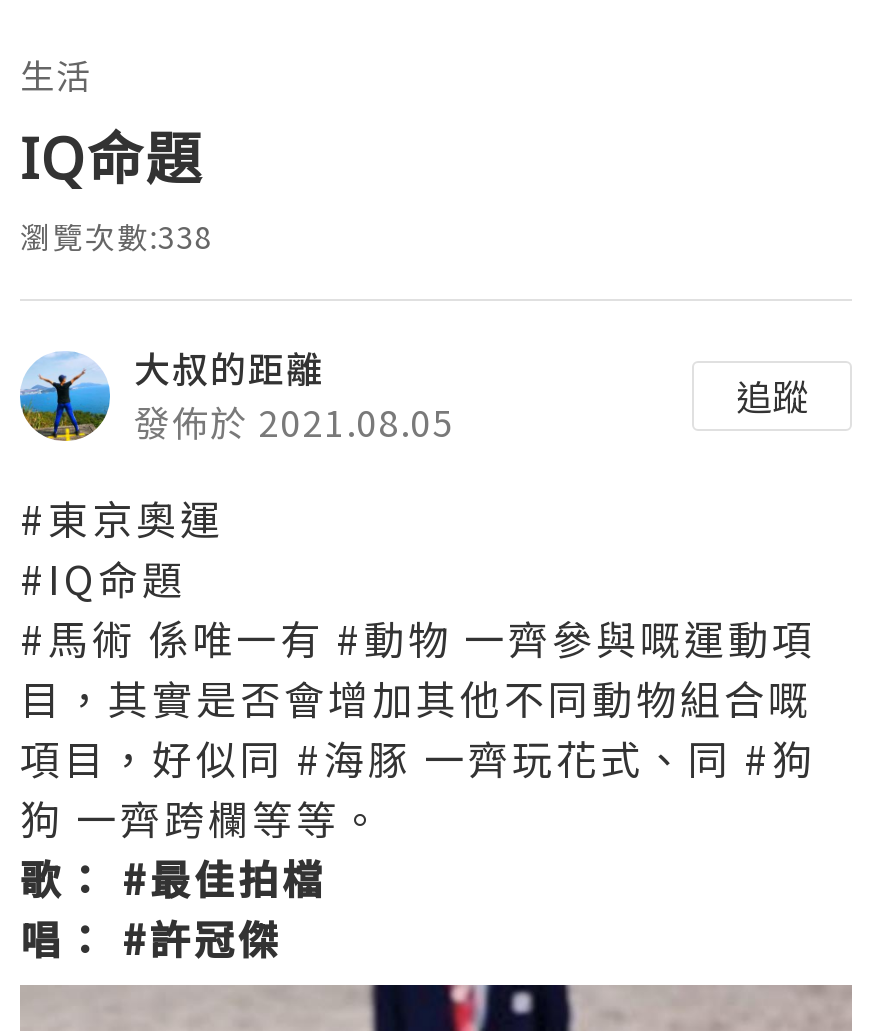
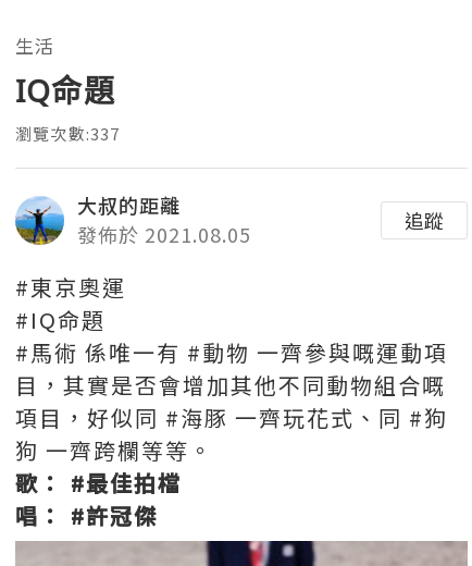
[20,215,213,257] 瀏覽次數:338 -> [15,122,120,145] 瀏覽次數:337

